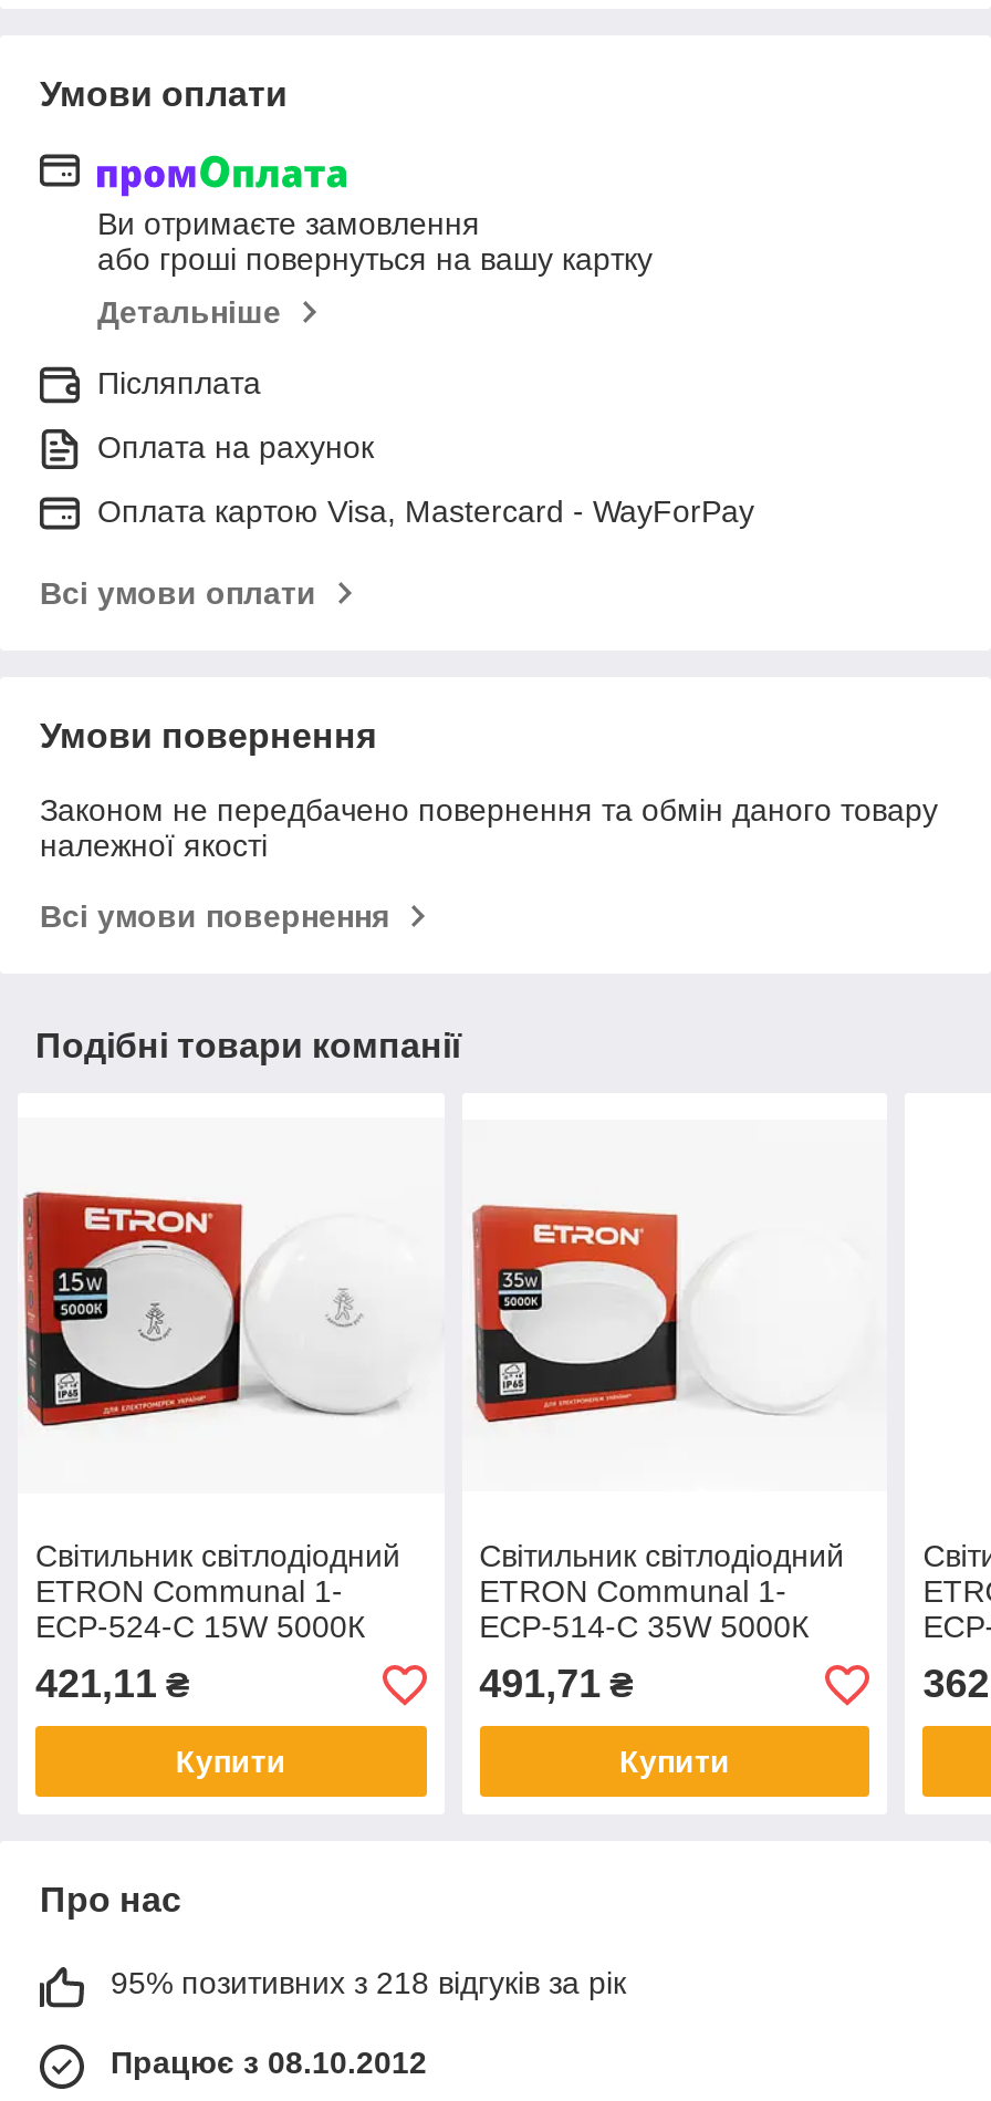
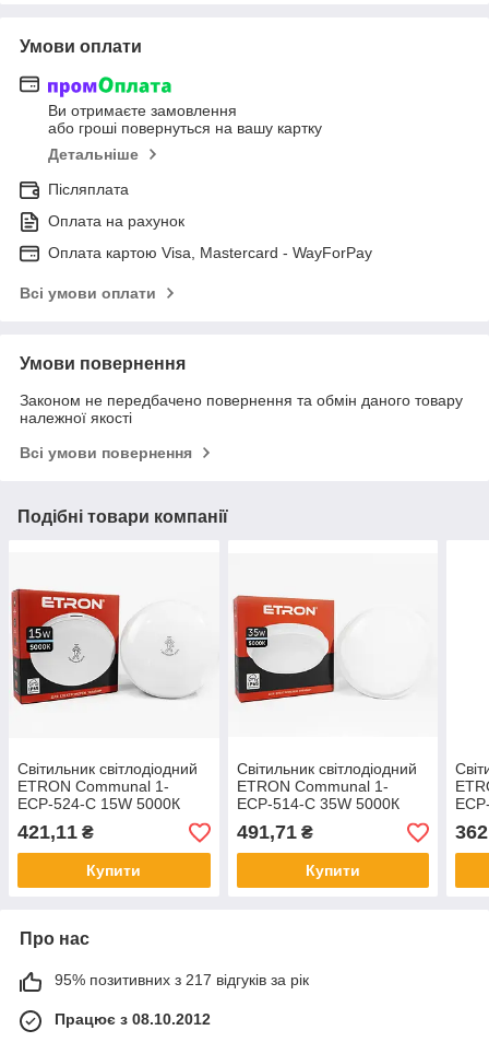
[111,1966,626,2001] 95% позитивних з 218 відгуків за рік -> [55,971,309,989] 95% позитивних з 217 відгуків за рік

